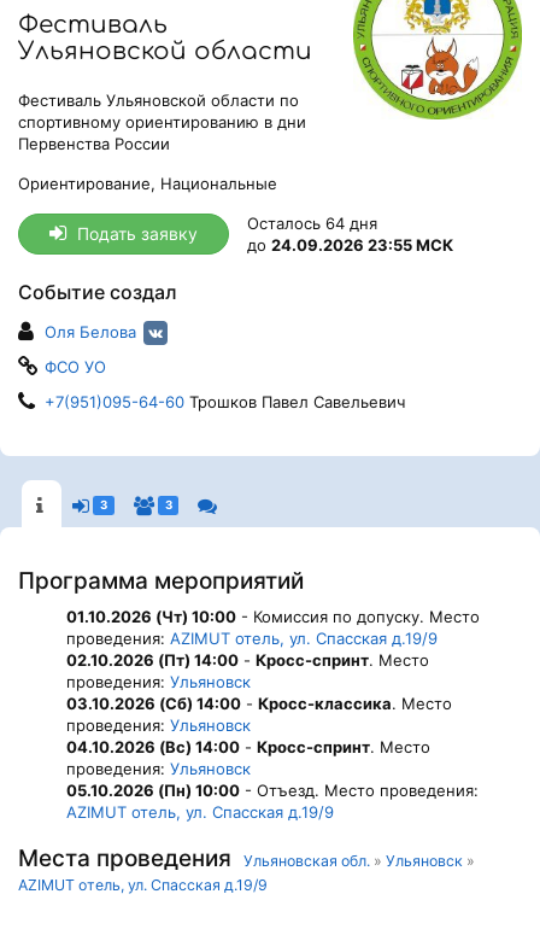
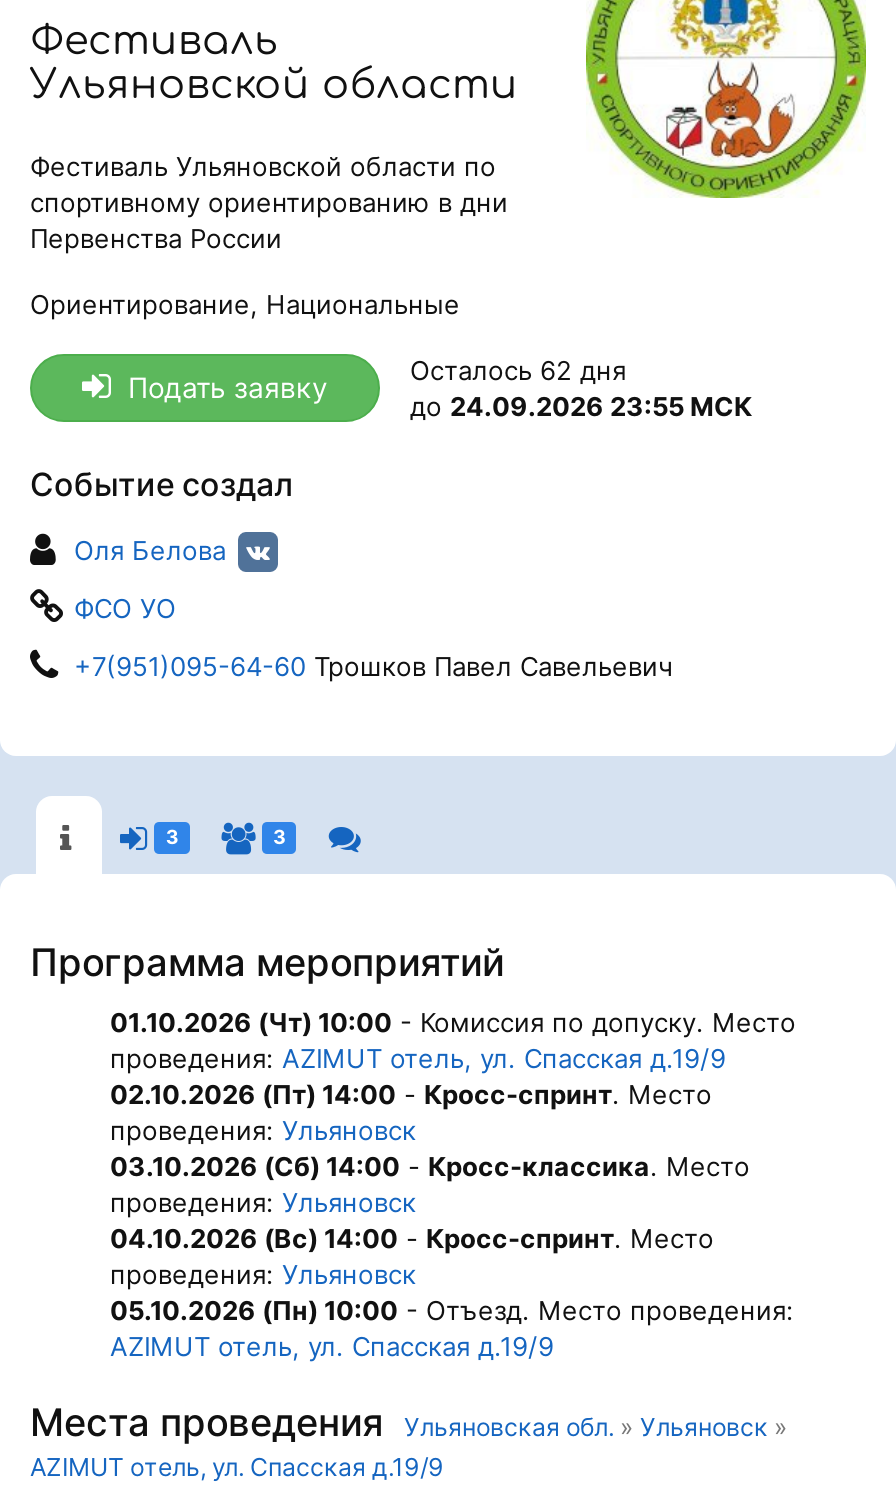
[247,214,377,233] Осталось 64 дня -> [410,354,626,386] Осталось 62 дня

